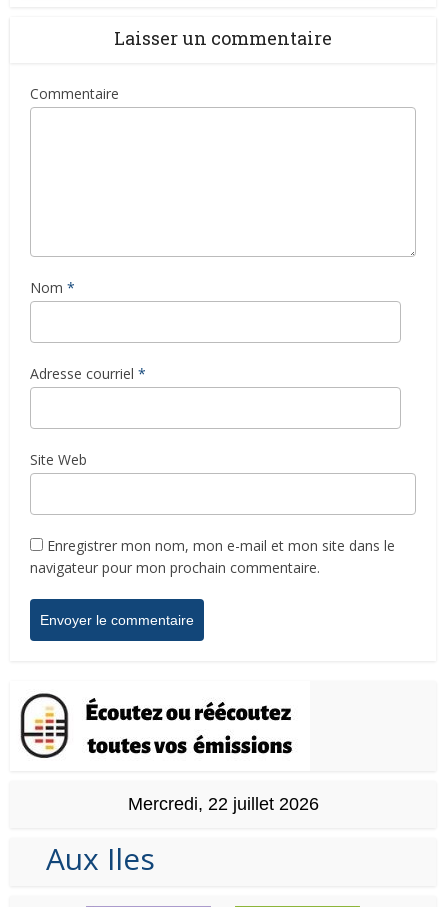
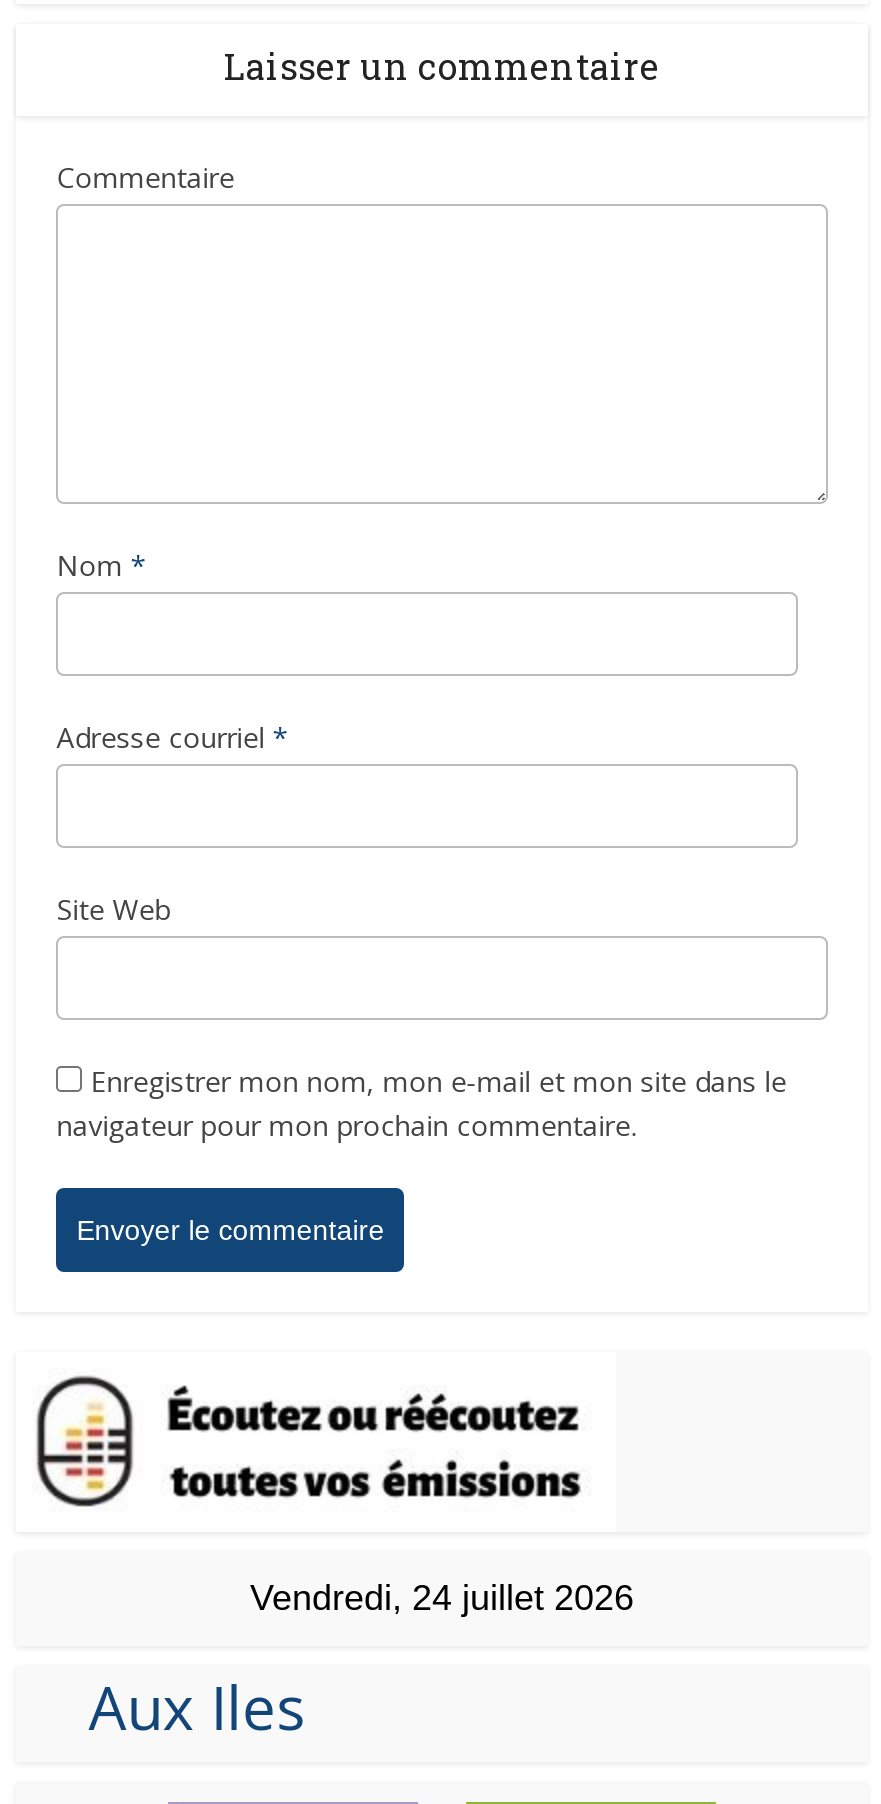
[127,794,318,814] Mercredi, 22 juillet 2026 -> [250,1579,634,1619] Vendredi, 24 juillet 2026

